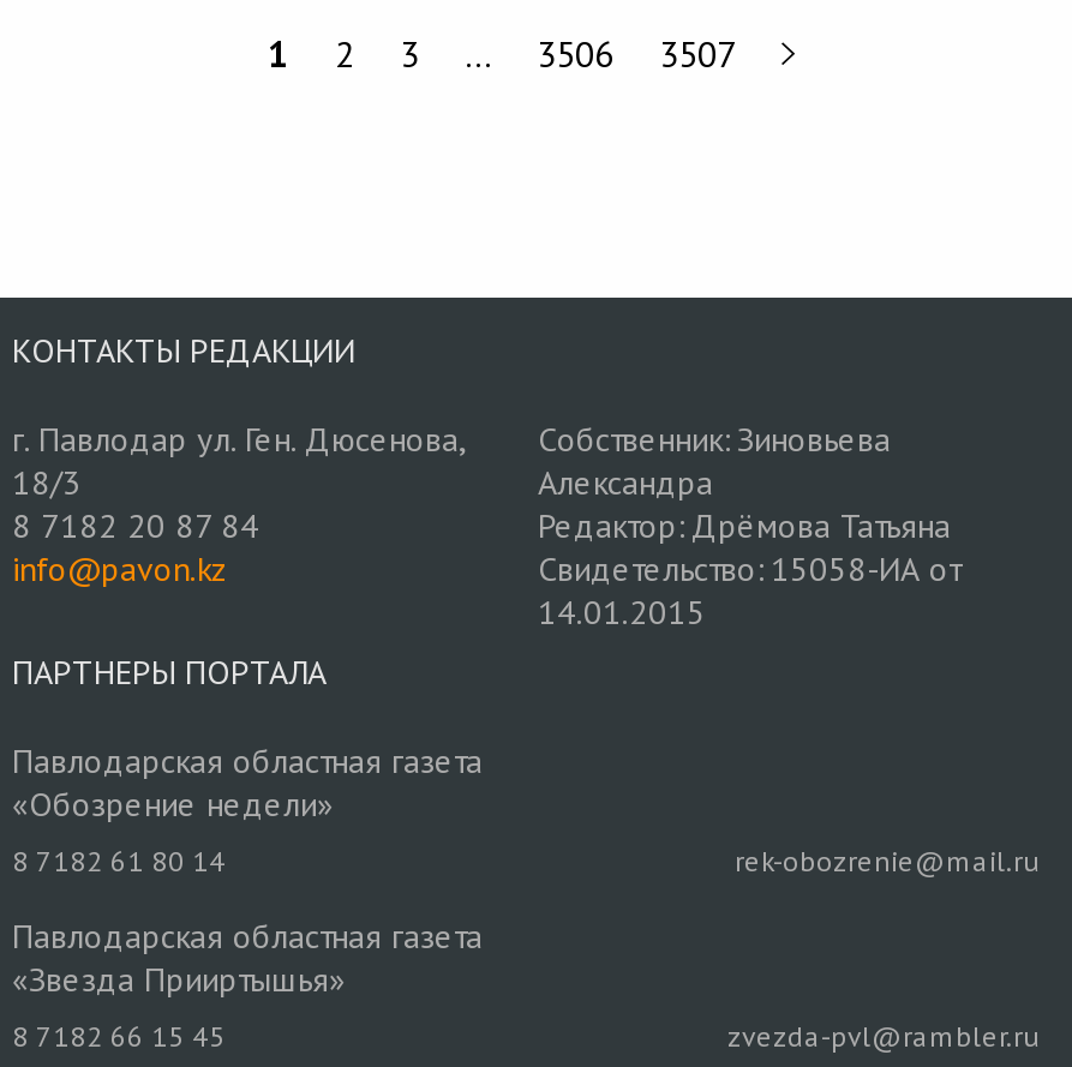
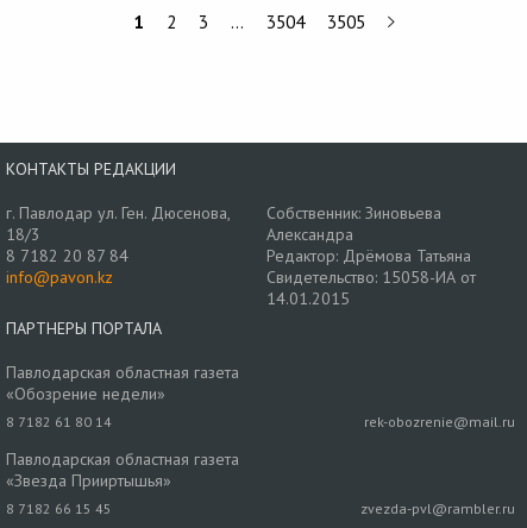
[537,30,613,76] 3506 -> [266,10,304,33] 3504
[659,30,736,76] 3507 -> [327,10,365,33] 3505

